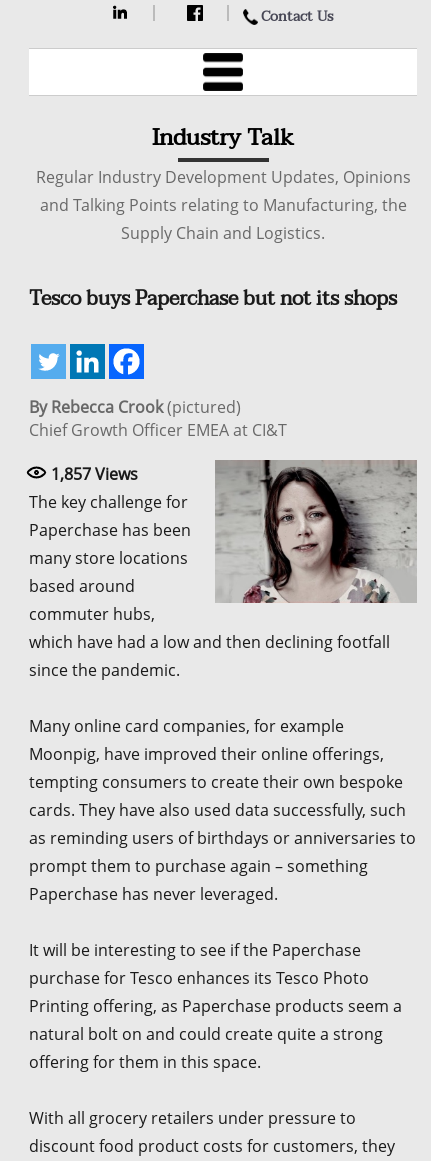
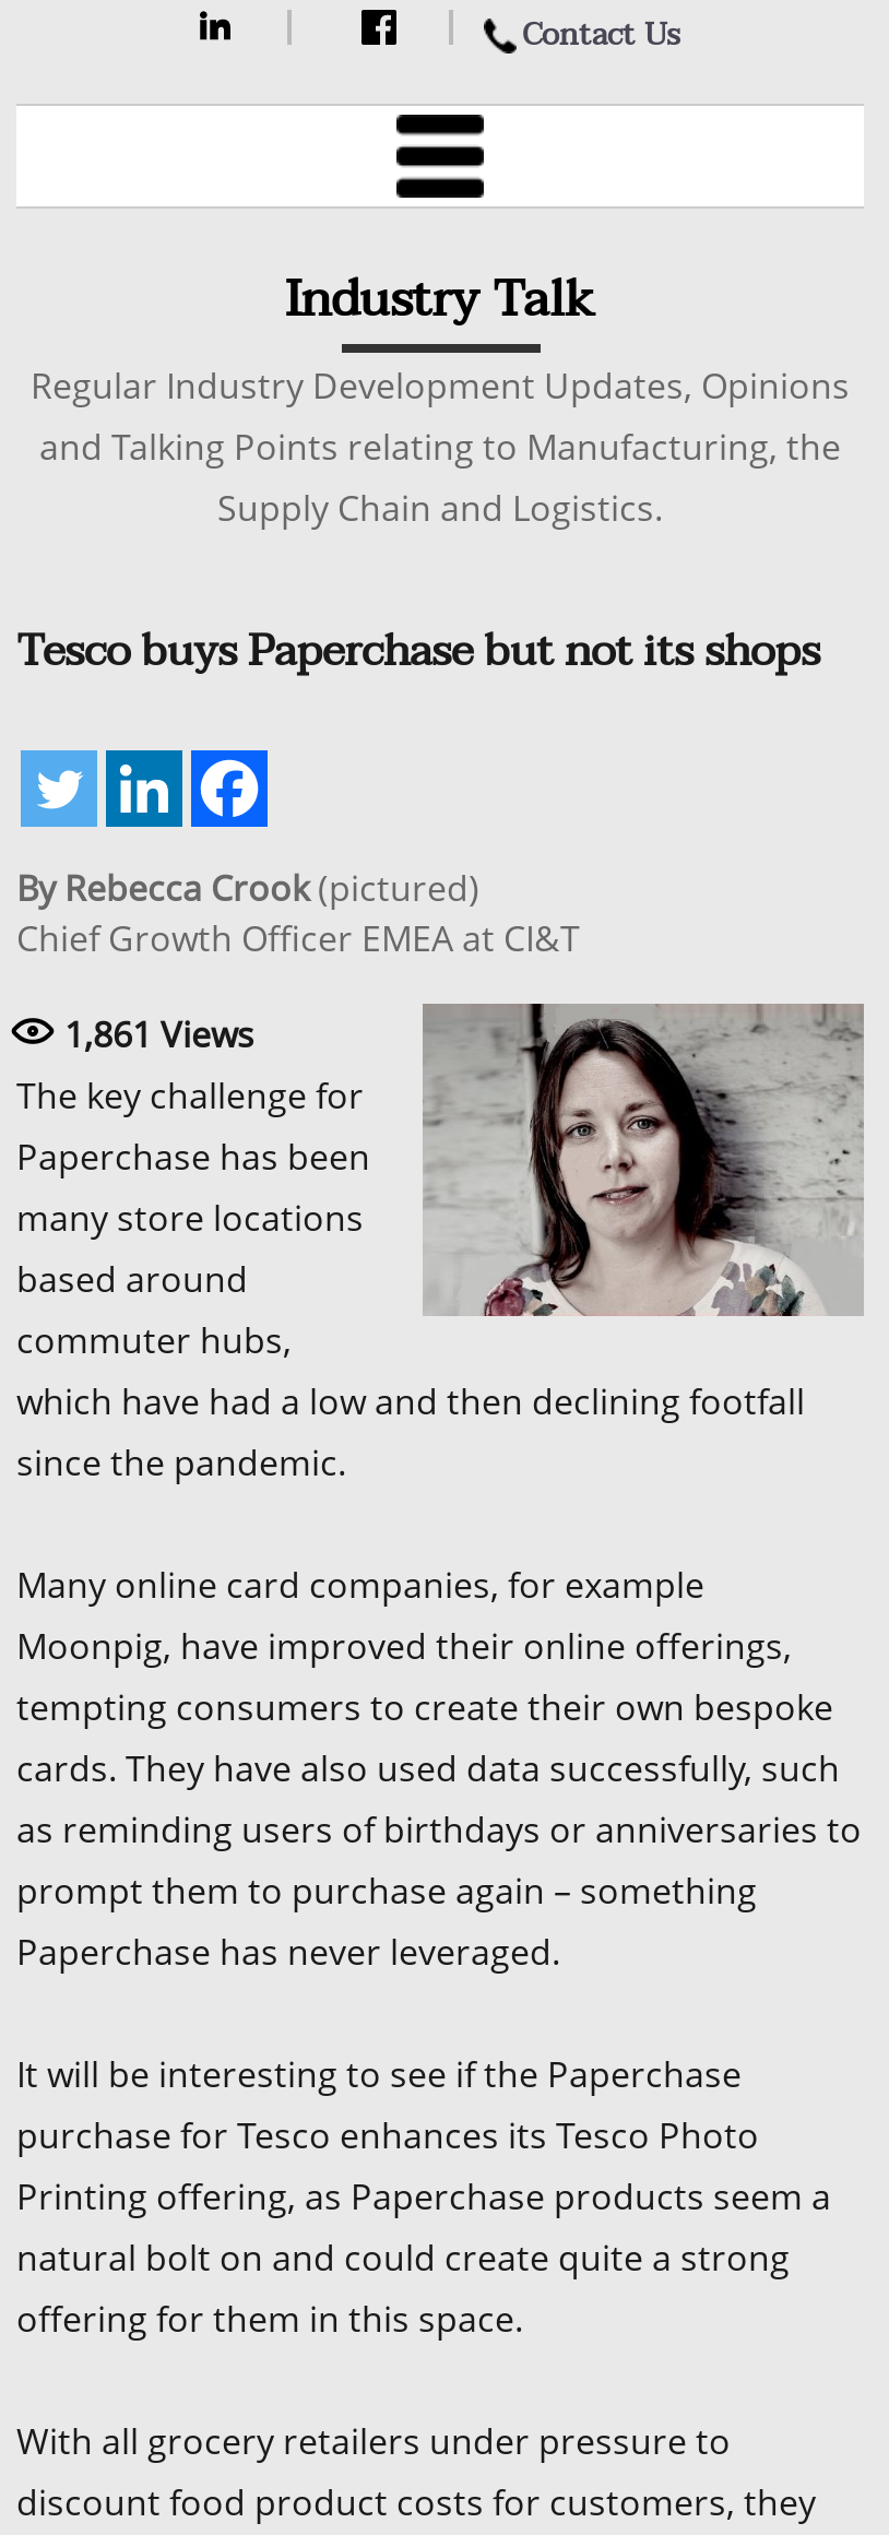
[51,463,138,485] 1,857 Views -> [64,1010,254,1058] 1,861 Views

